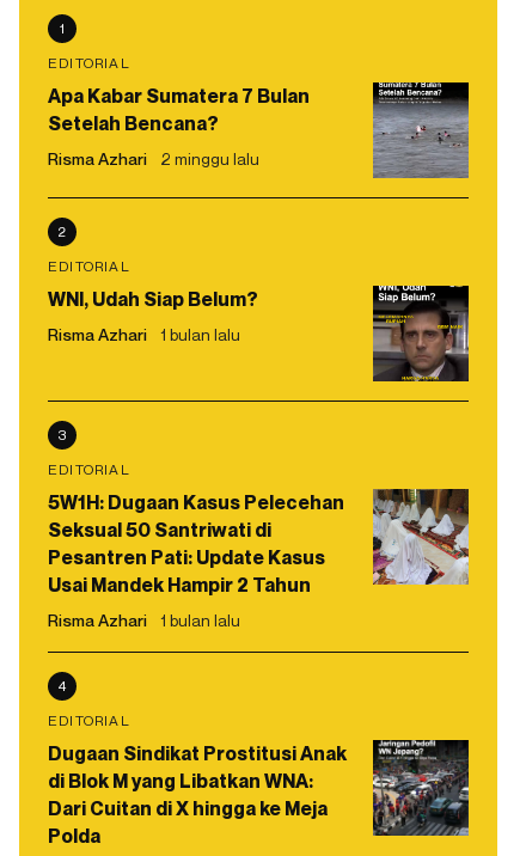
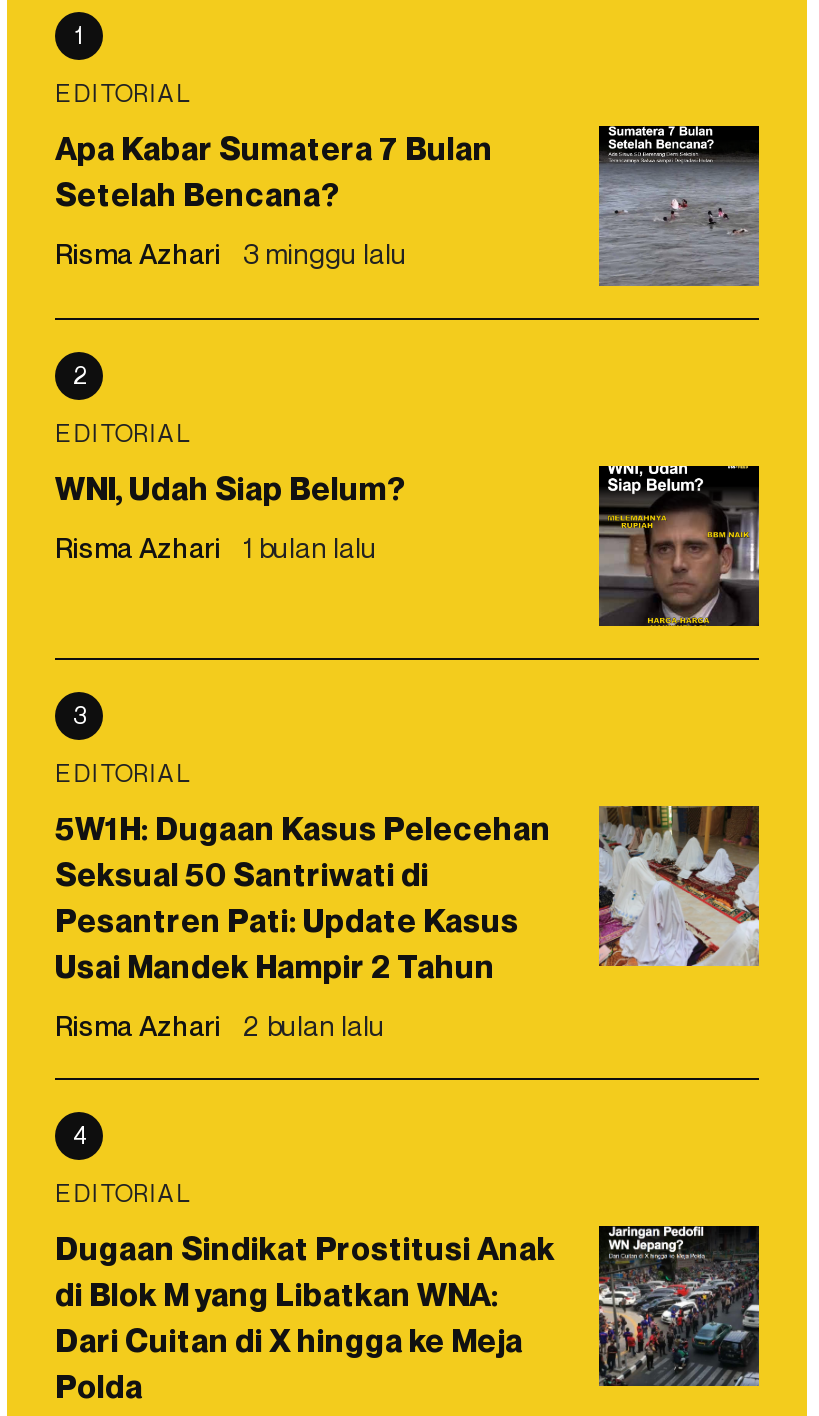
[48,148,259,168] Risma Azhari 2 minggu lalu -> [55,236,407,270] Risma Azhari 3 minggu lalu
[48,609,240,630] Risma Azhari 1 bulan lalu -> [55,1008,385,1042] Risma Azhari 2 bulan lalu

